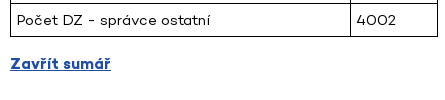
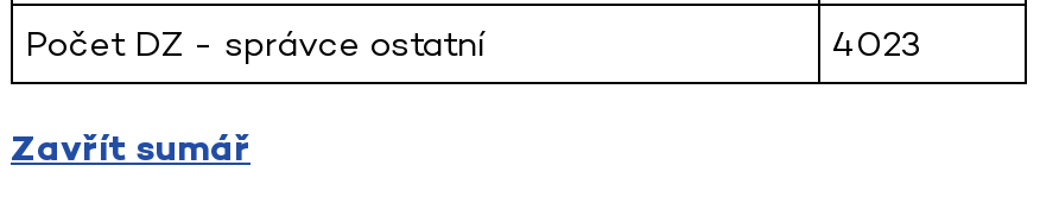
[356,10,396,29] 4002 -> [832,19,920,65] 4023

